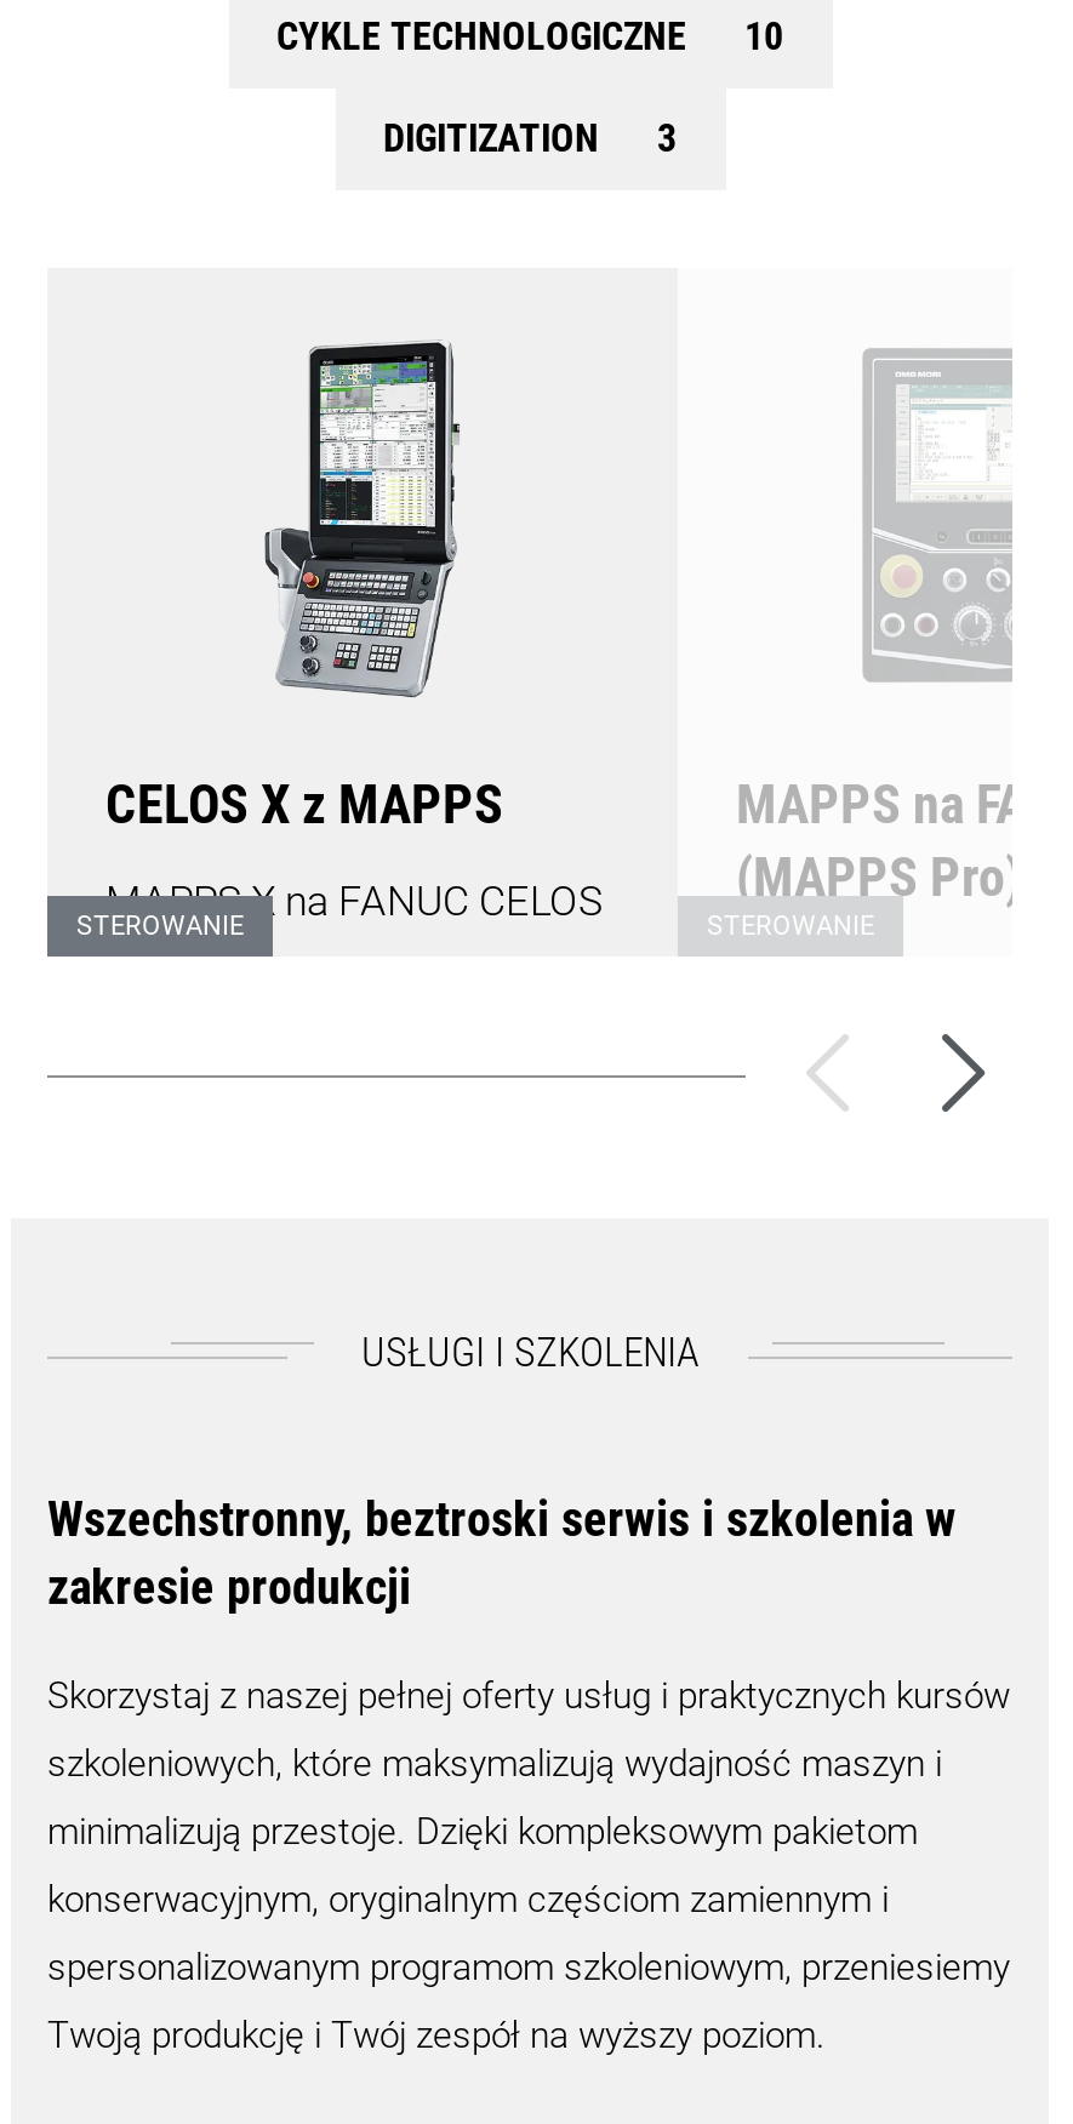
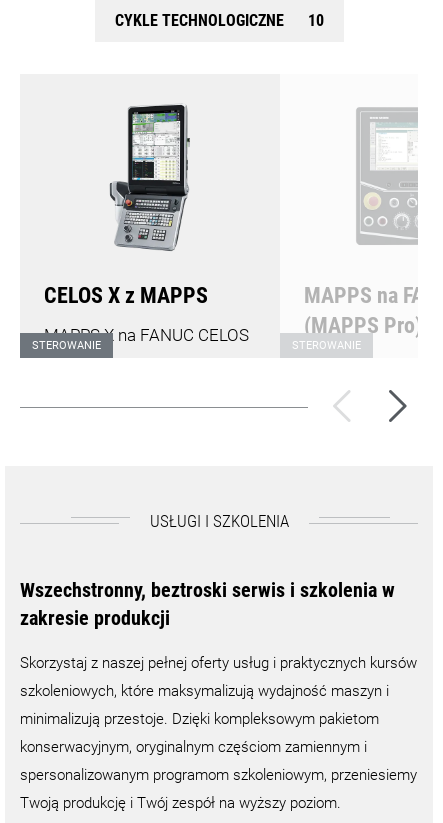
[383,116,677,162] DIGITIZATION | 3 -> none

